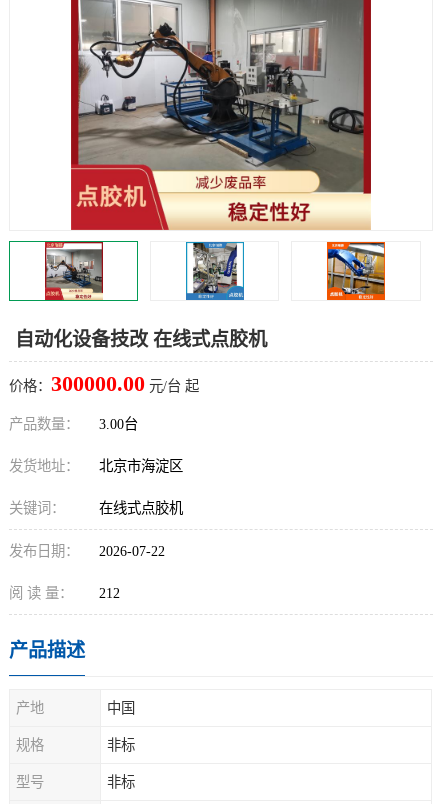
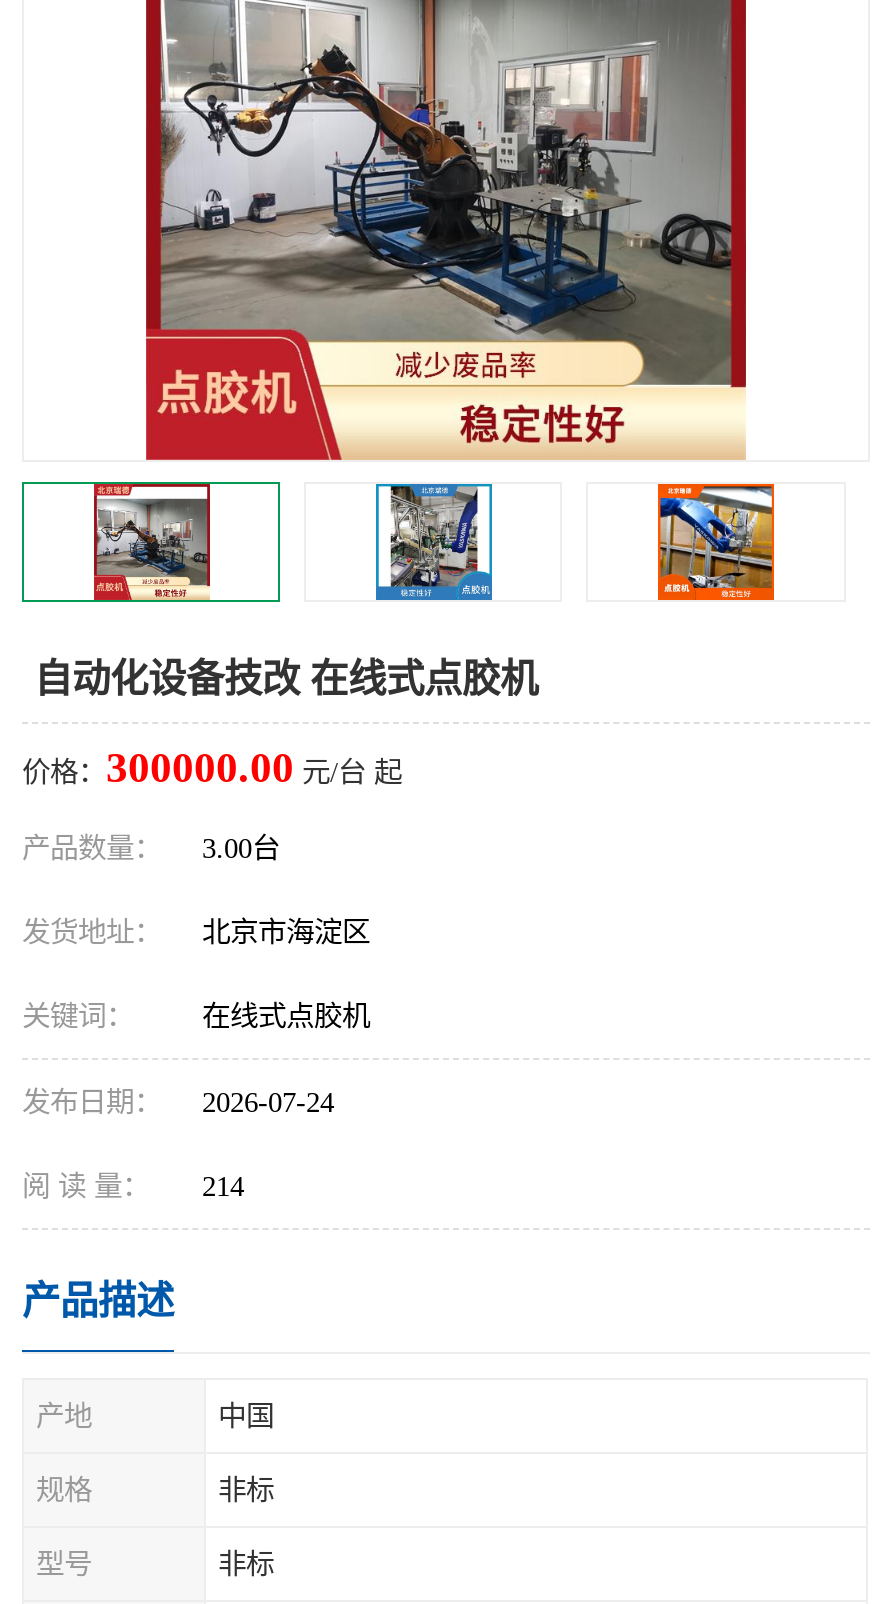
[9,543,165,559] 发布日期： 2026-07-22 -> [22,1086,334,1118] 发布日期： 2026-07-24
[9,585,120,601] 阅 读 量： 212 -> [22,1170,244,1202] 阅 读 量： 214

